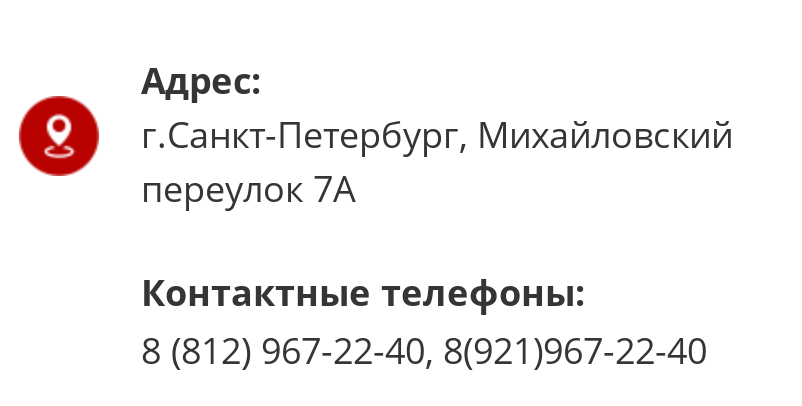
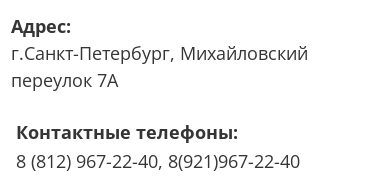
[17,94,101,178] [image] -> none

